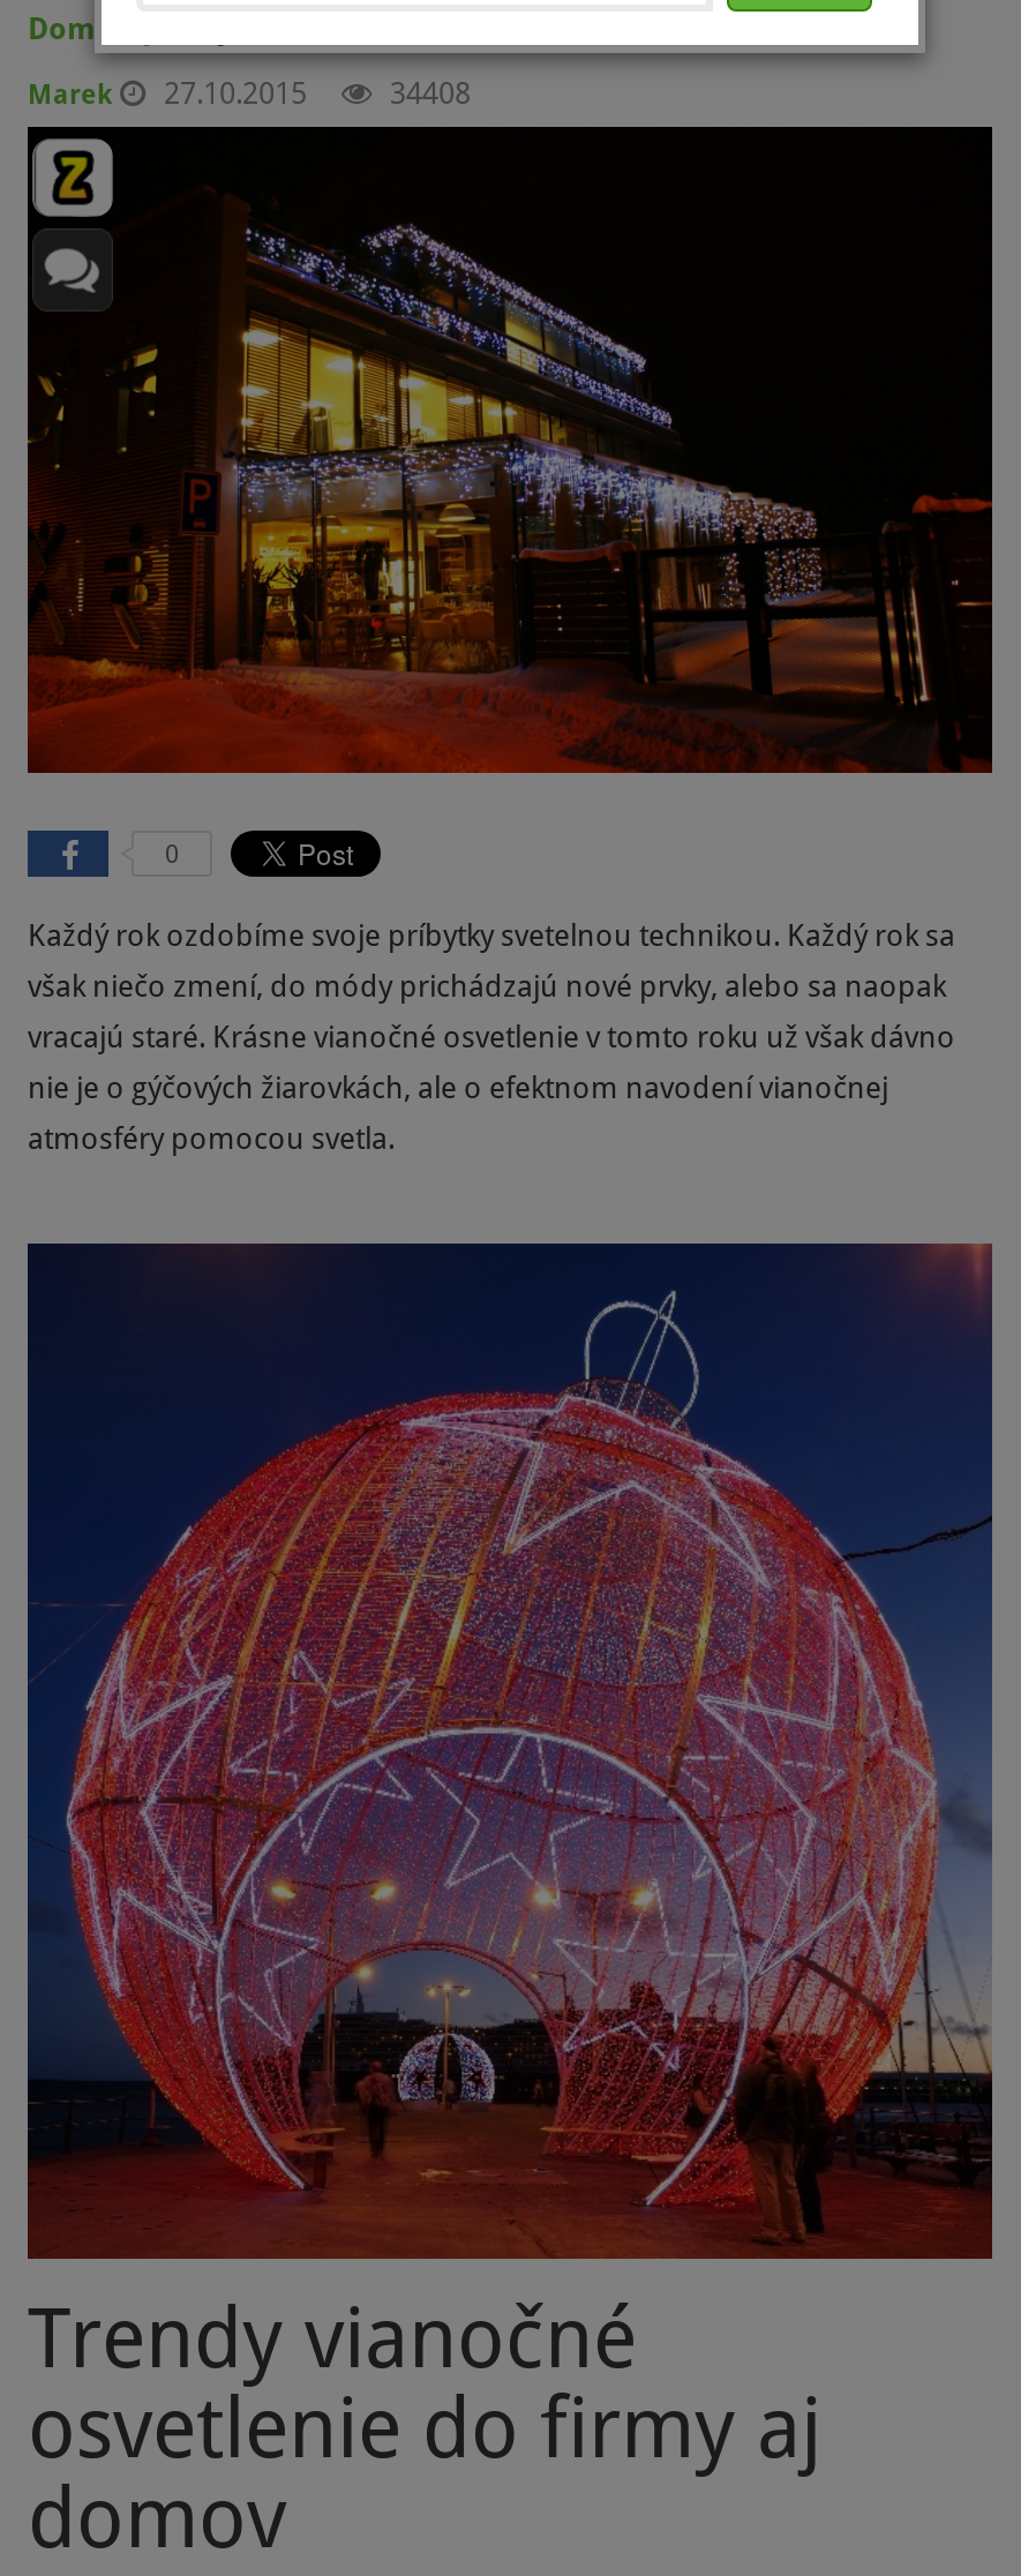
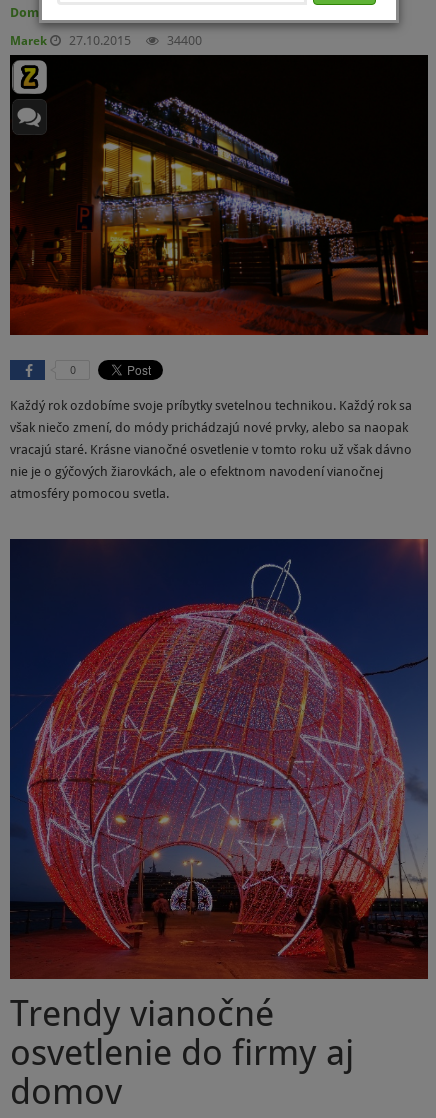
[390,76,471,111] 34408 -> [167,33,202,48] 34400

